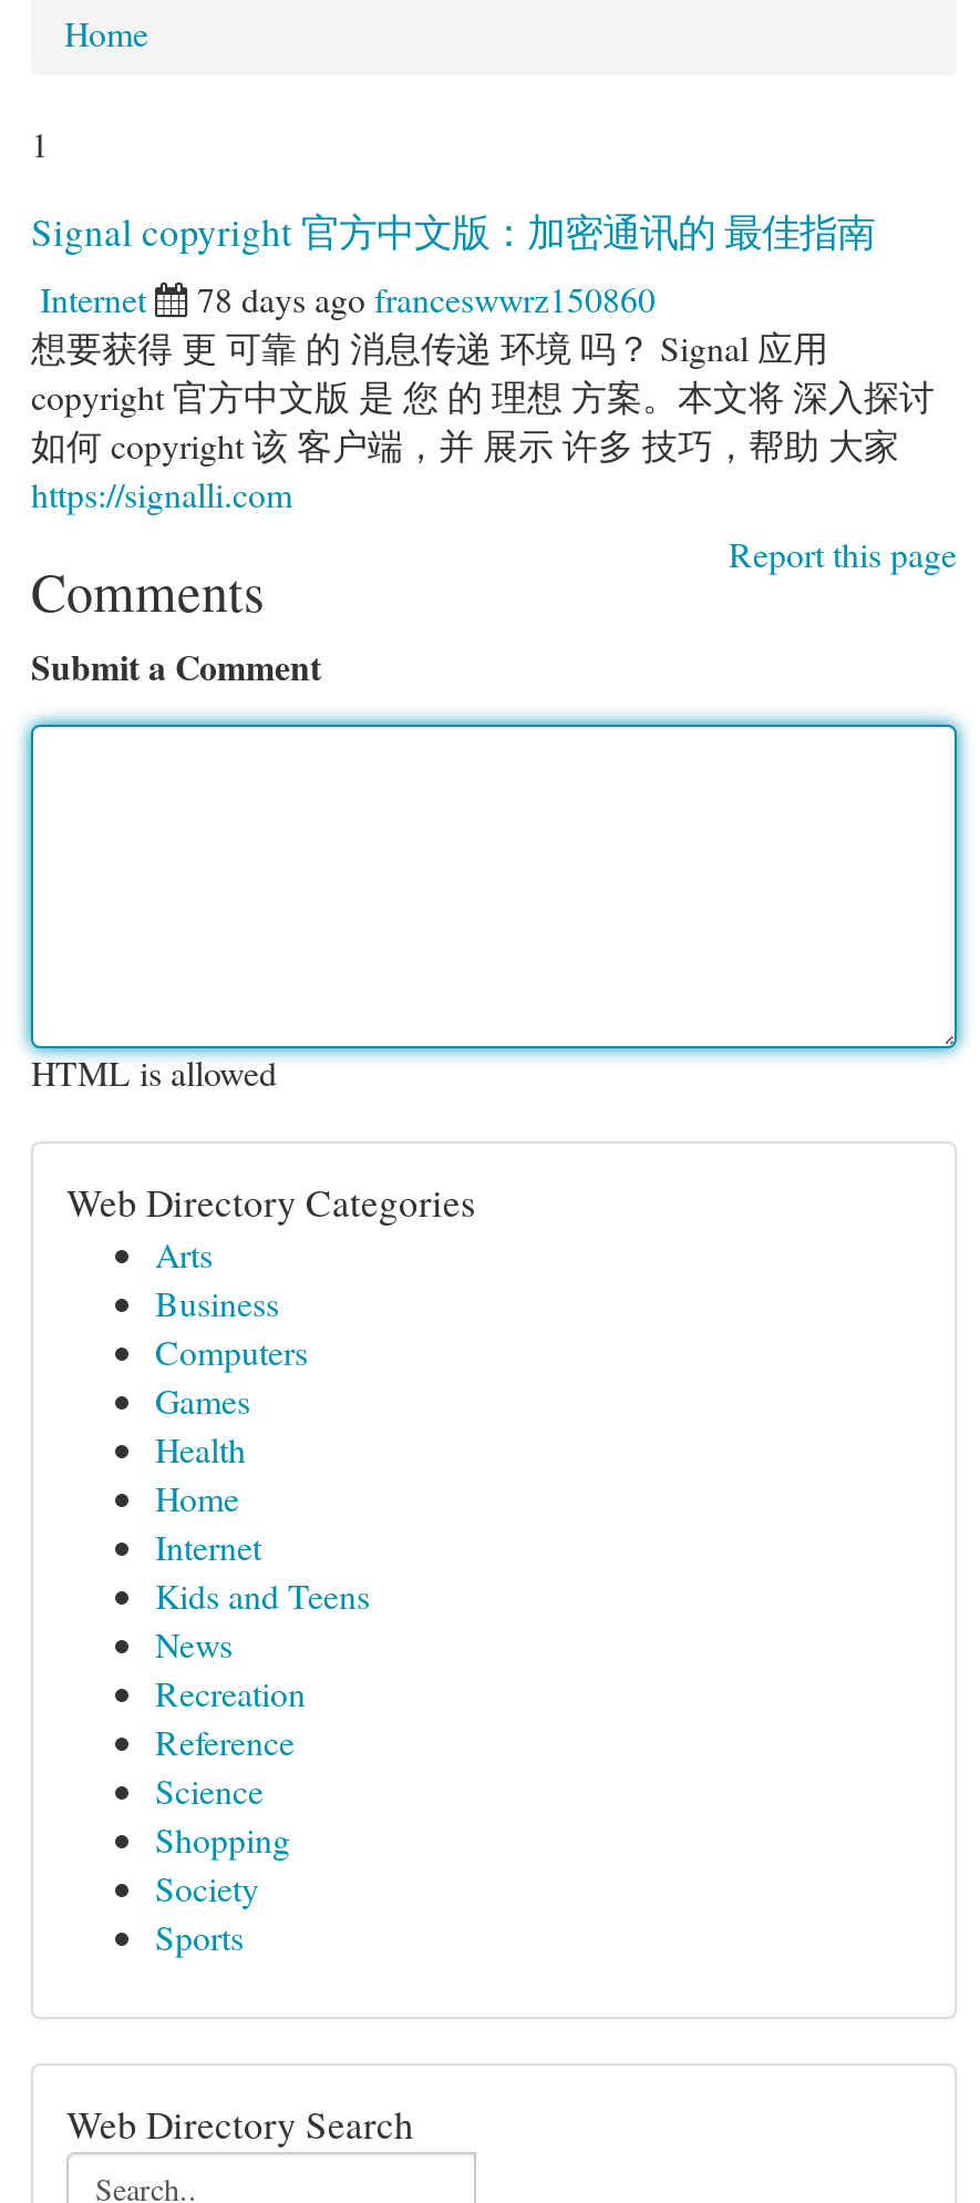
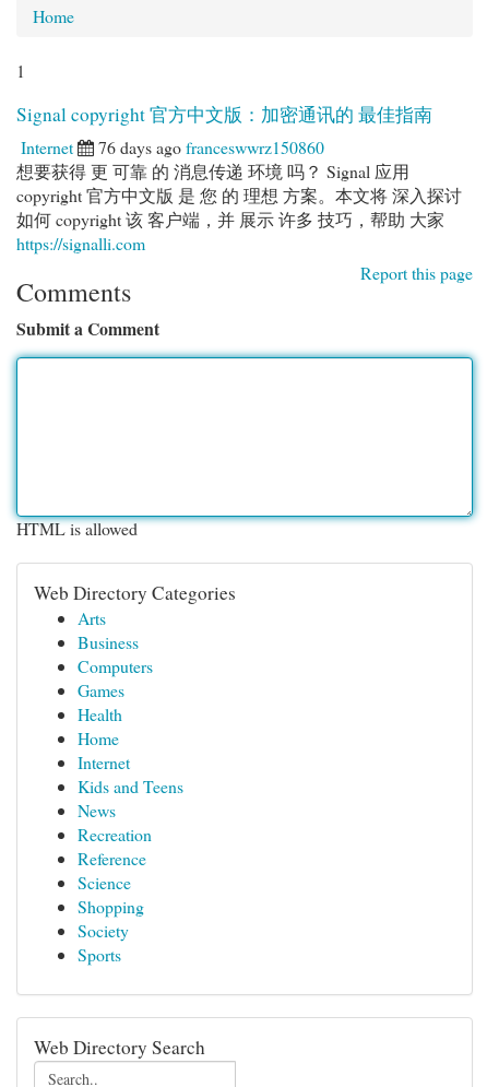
[197,275,656,321] 78 days ago franceswwrz150860 -> [98,135,324,158] 76 days ago franceswwrz150860

